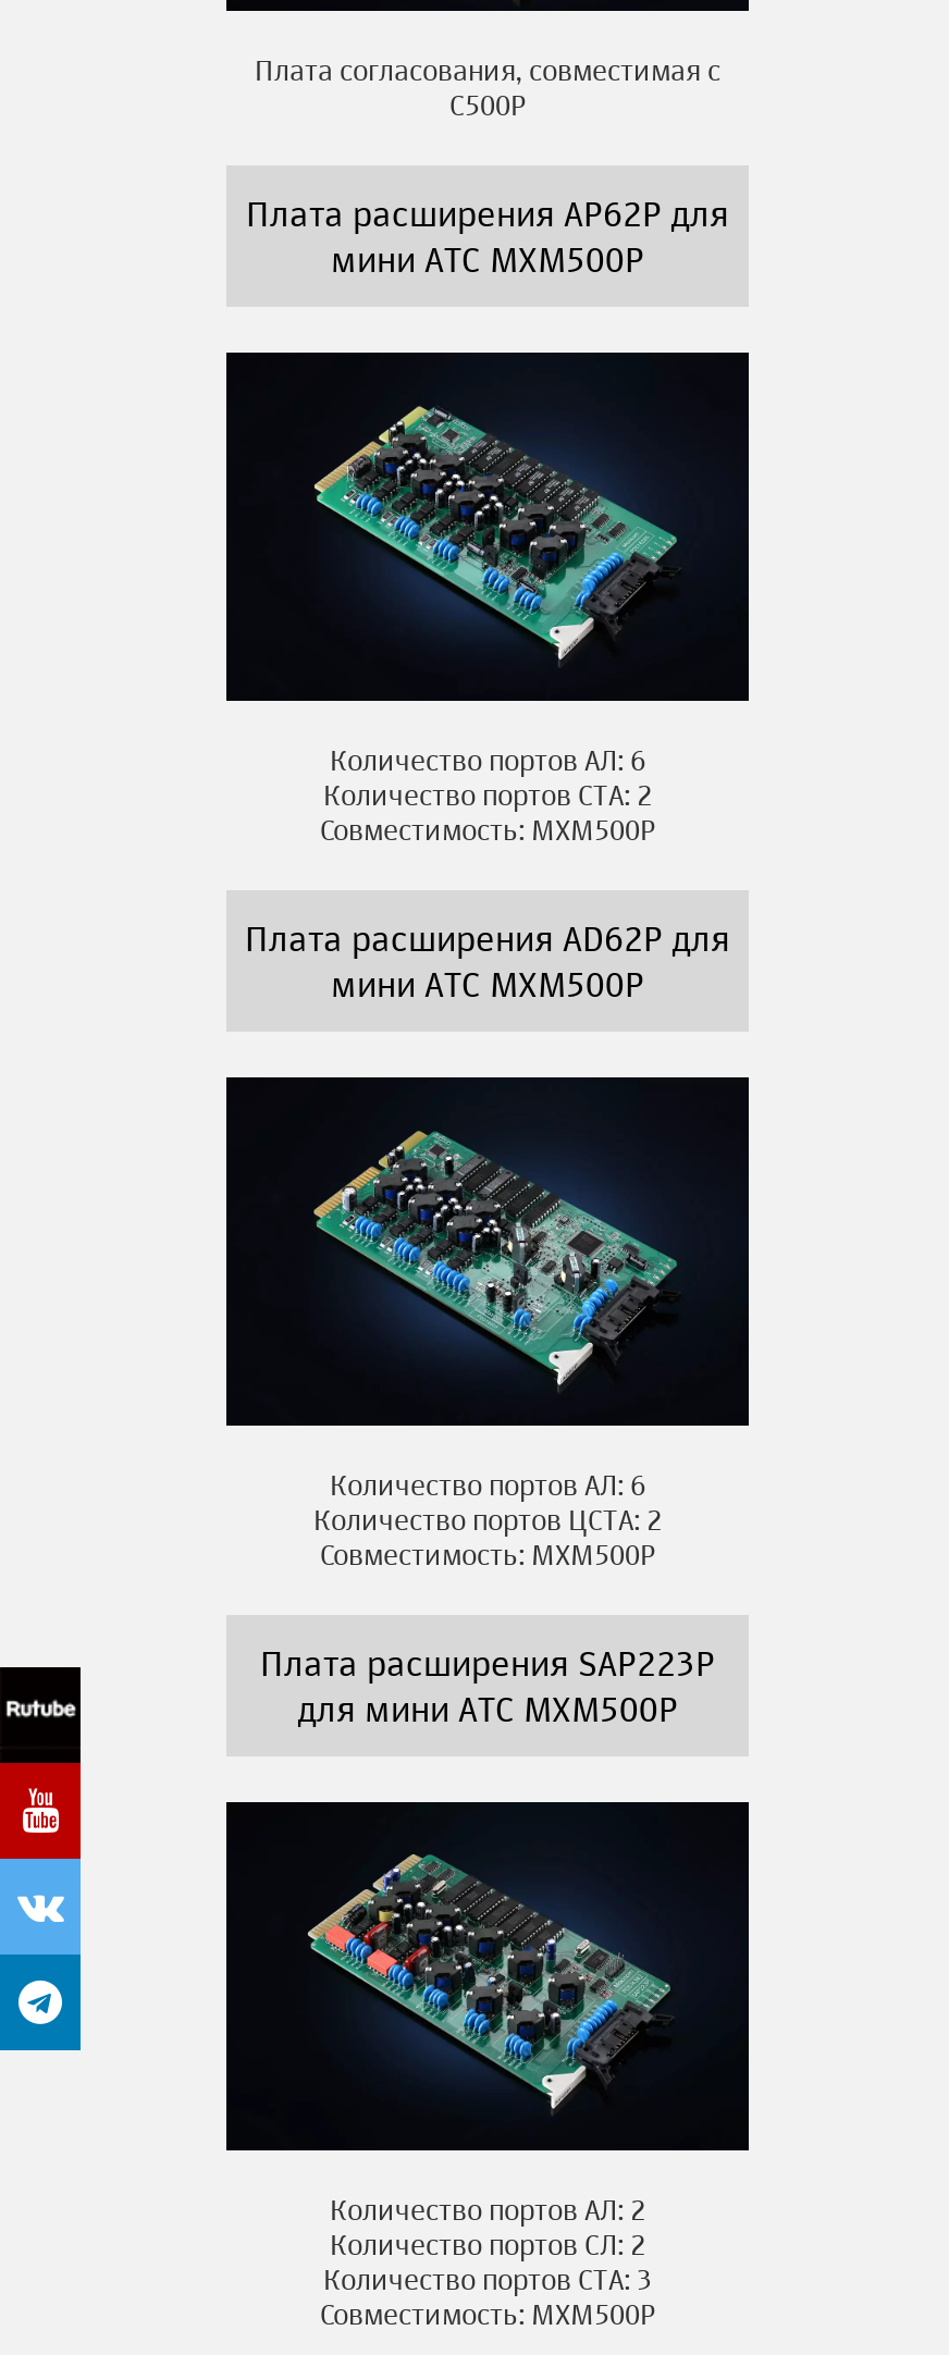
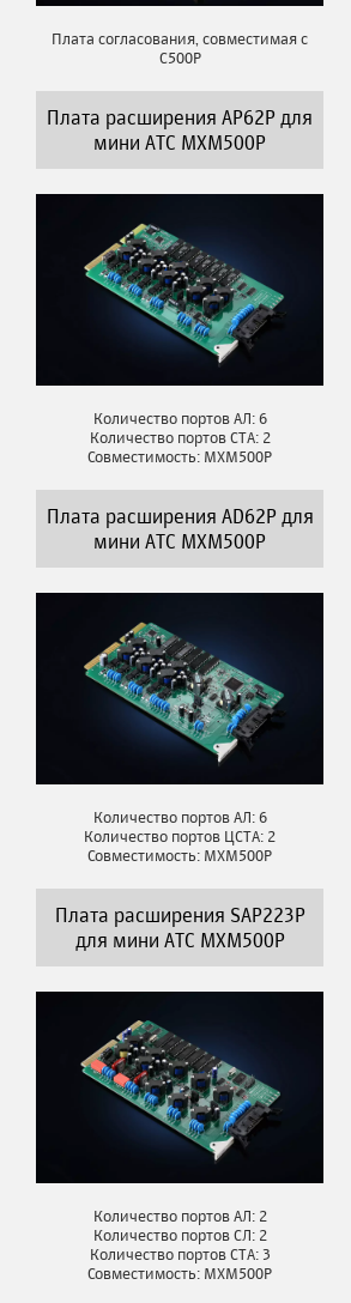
[7,1665,83,2052] [image] -> none

